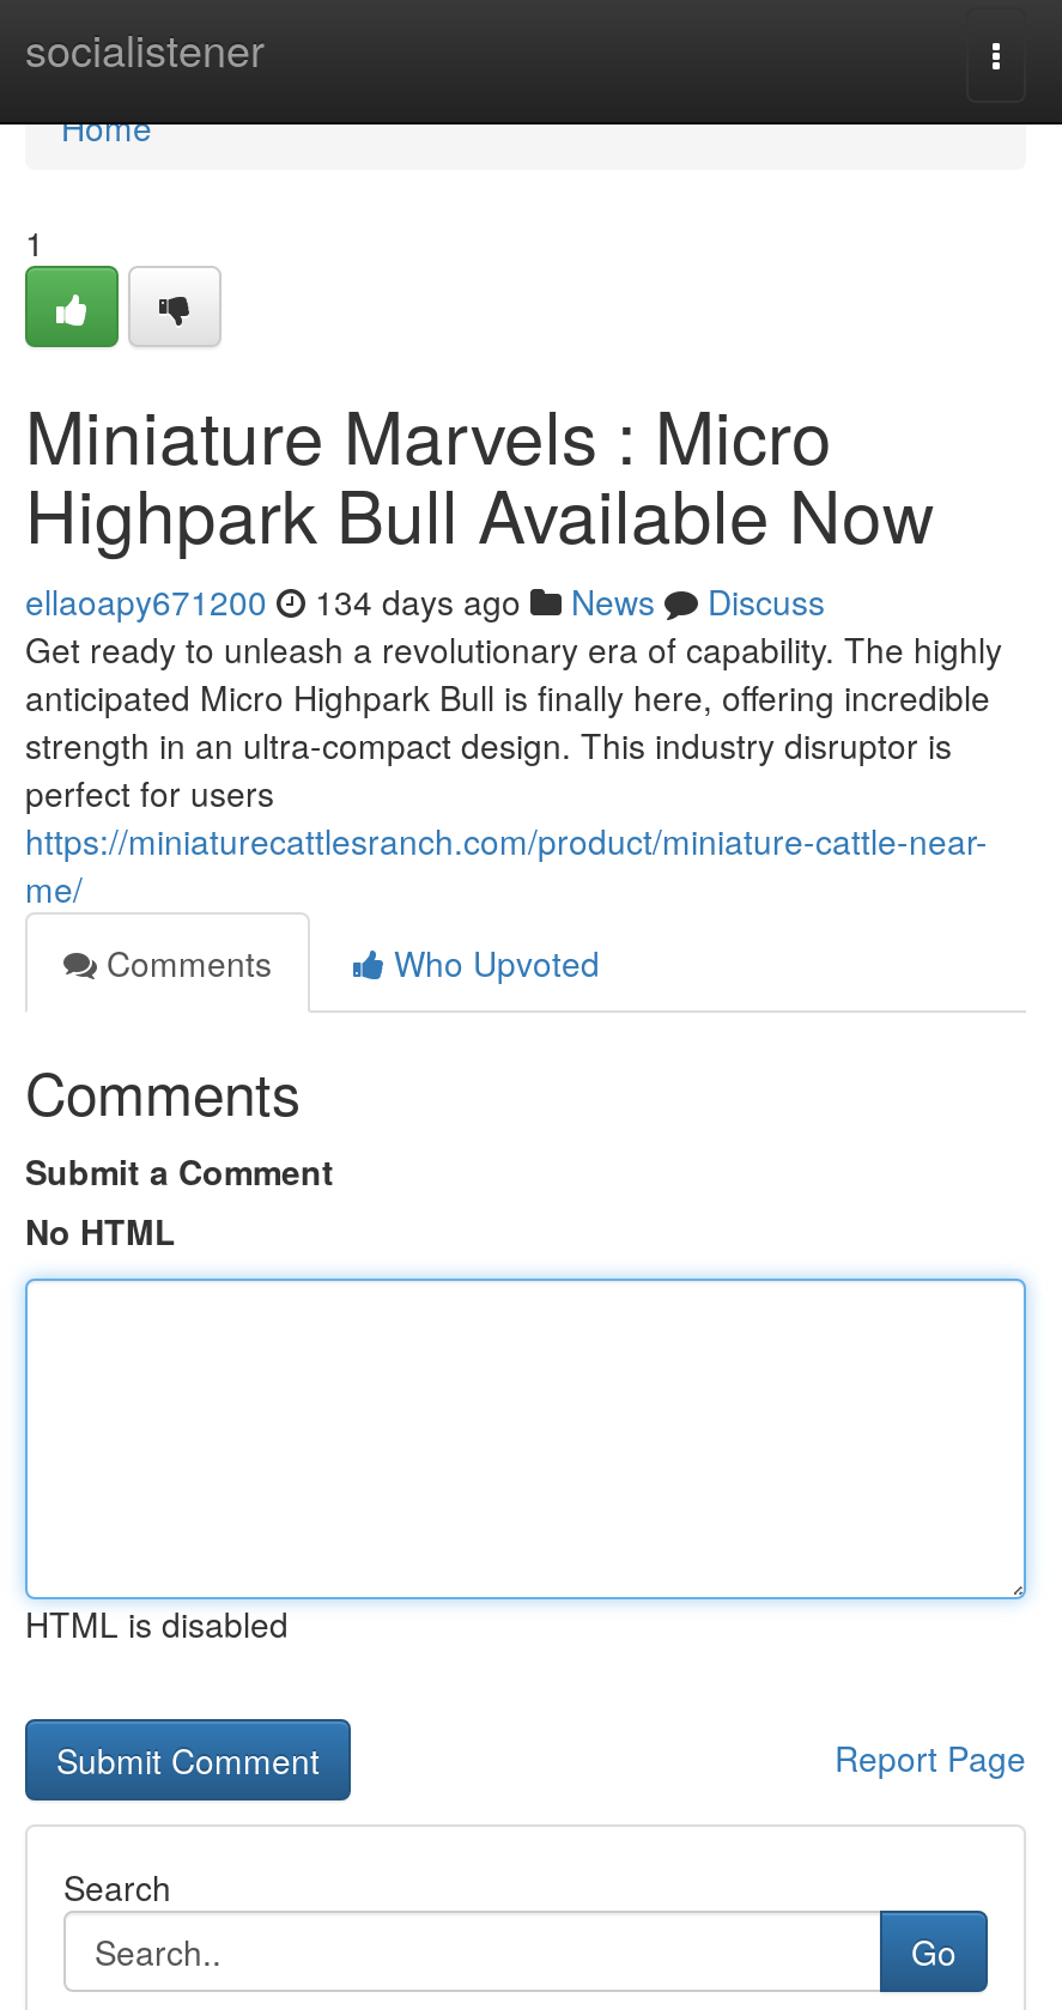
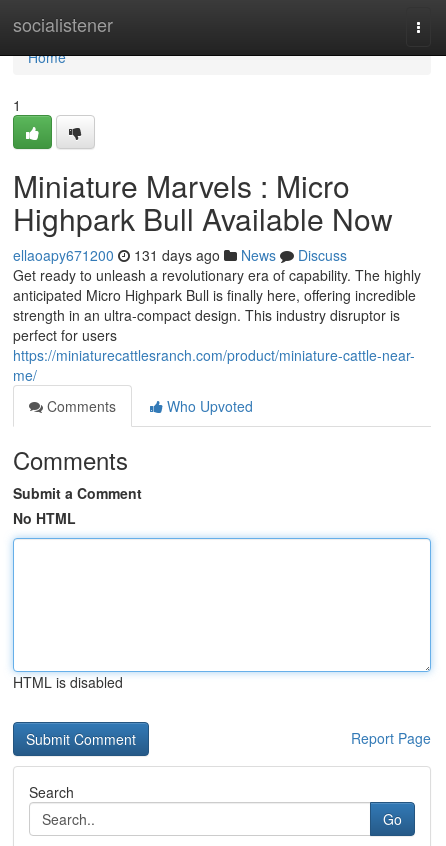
[25,577,825,625] ellaoapy671200 134 days ago News Discuss -> [13,245,347,265] ellaoapy671200 131 days ago News Discuss

